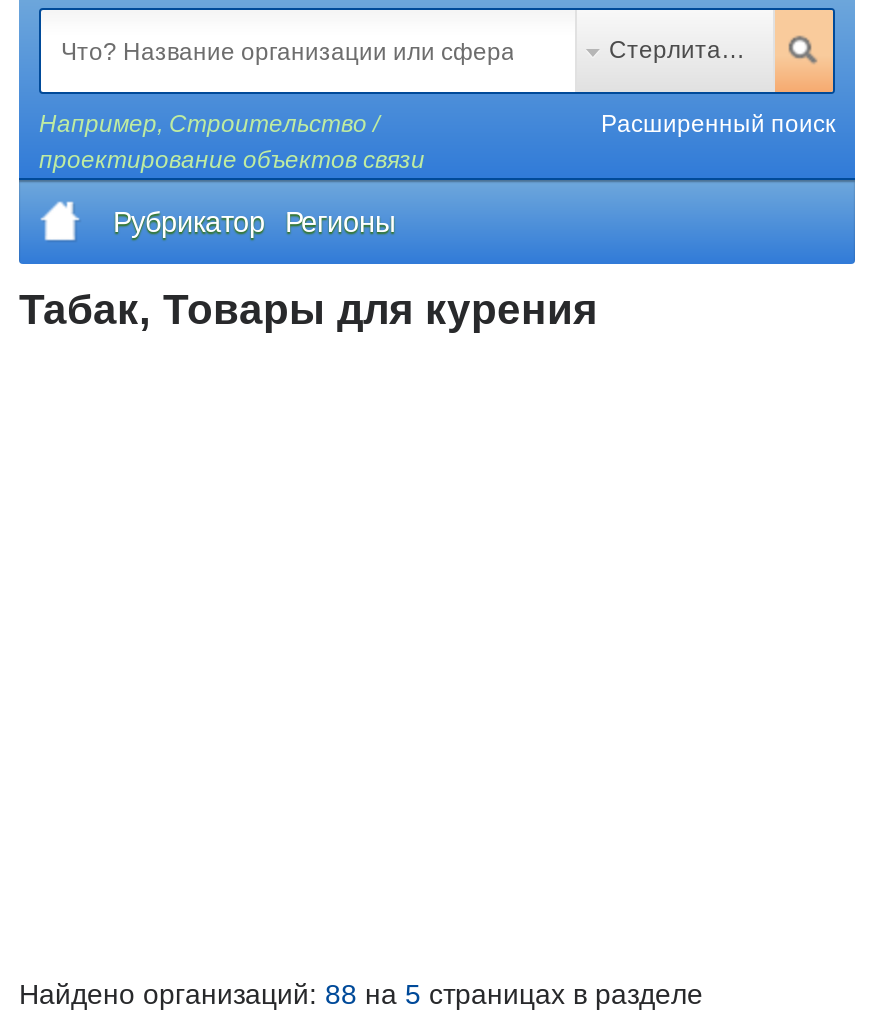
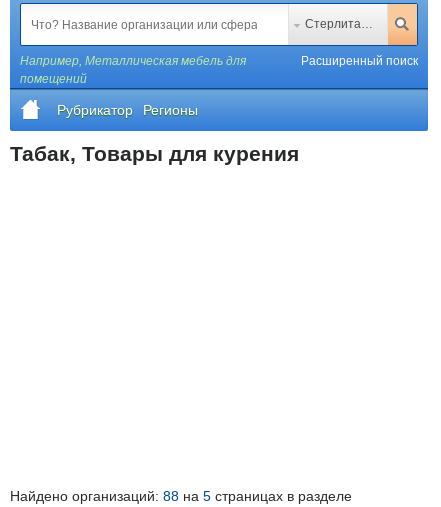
[39,110,425,174] Например, Строительство / | проектирование объектов связи -> [20,54,246,86] Например, Металлическая мебель для | помещений

